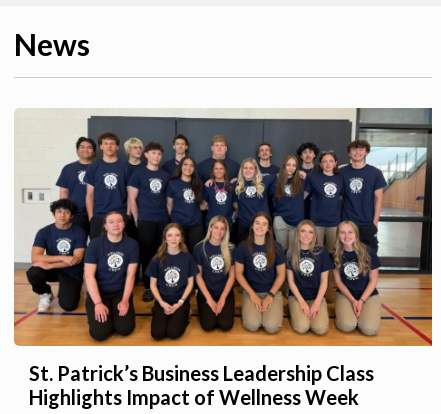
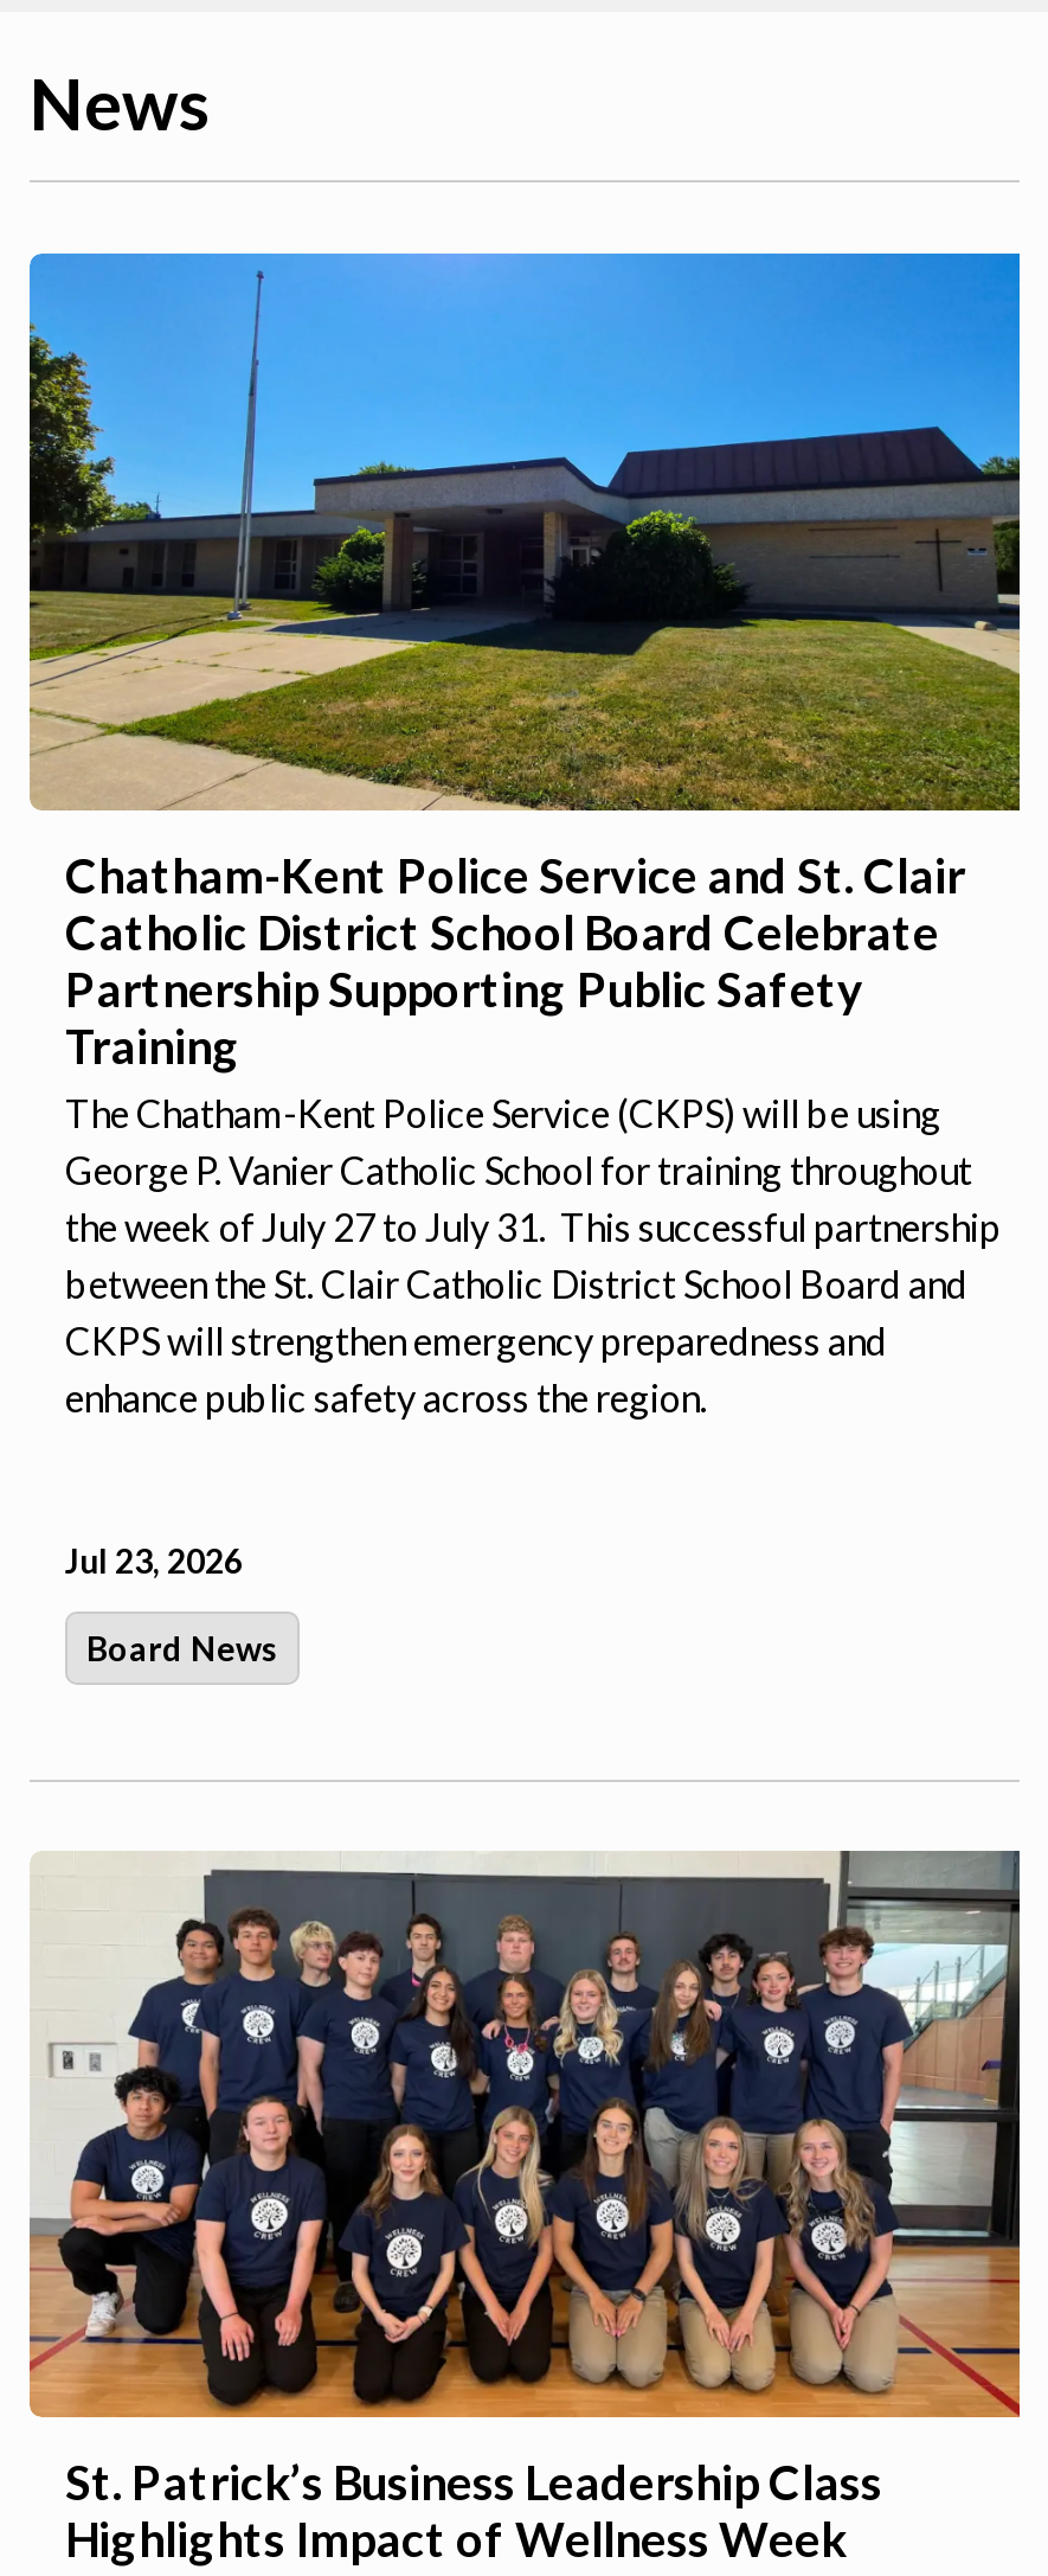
none -> [27,251,1022,1420] [image] | Chatham-Kent Police Service and St. Clair | Catholic District School Board Celebrate | Partnership Supporting Public Safety | Training | The Chatham-Kent Police Service (CKPS) will be using | George P. Vanier Catholic School for training throughout | the week of July 27 to July 31. This successful partnership | between the St. Clair Catholic District School Board and | CKPS will strengthen emergency preparedness and | enhance public safety across the region.
none -> [65,1540,278,1668] Jul 23, 2026 | Board News

